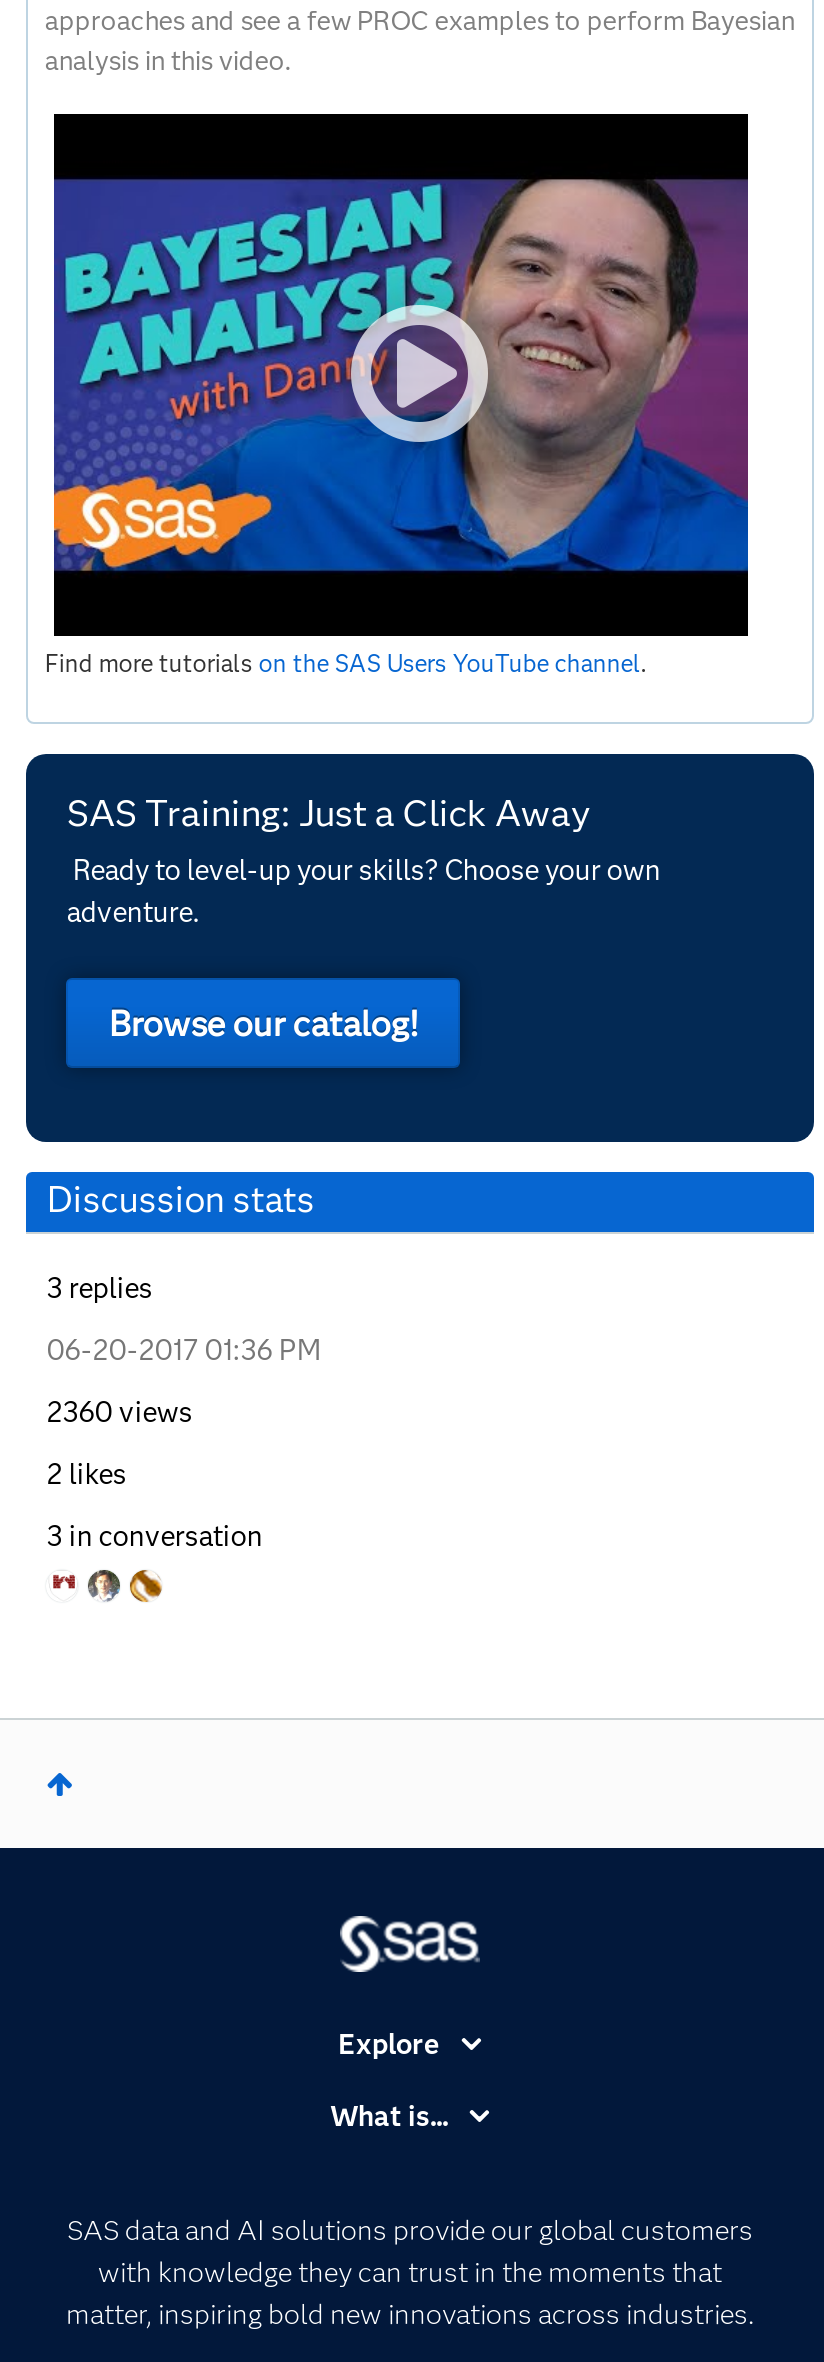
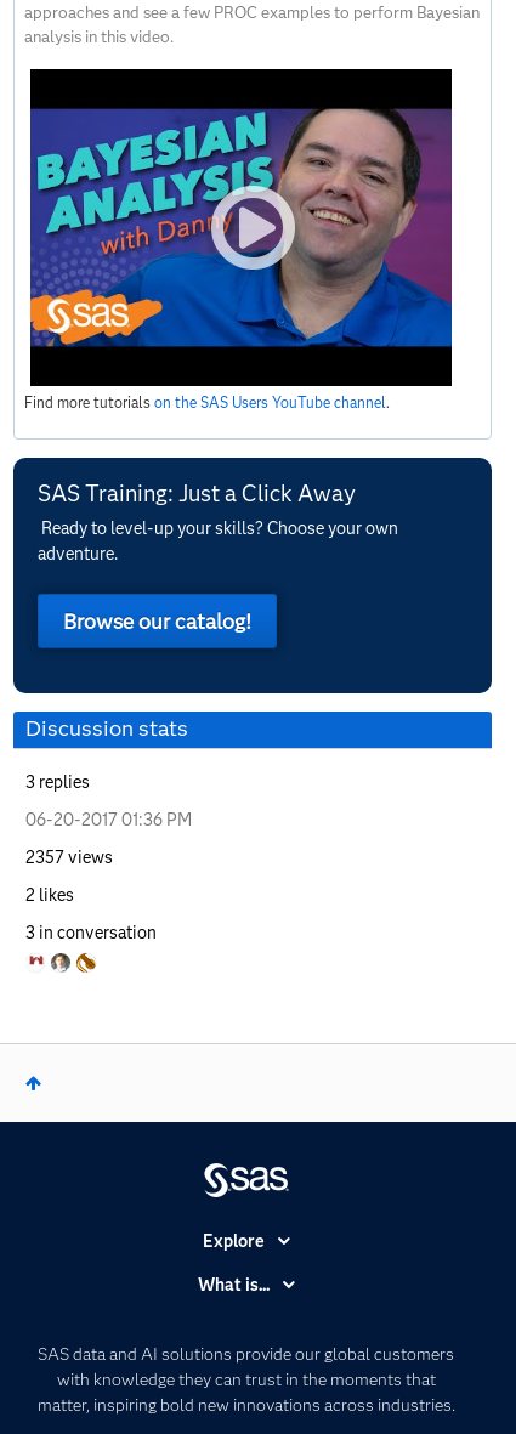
[47,1393,193,1429] 2360 views -> [26,846,113,868] 2357 views

